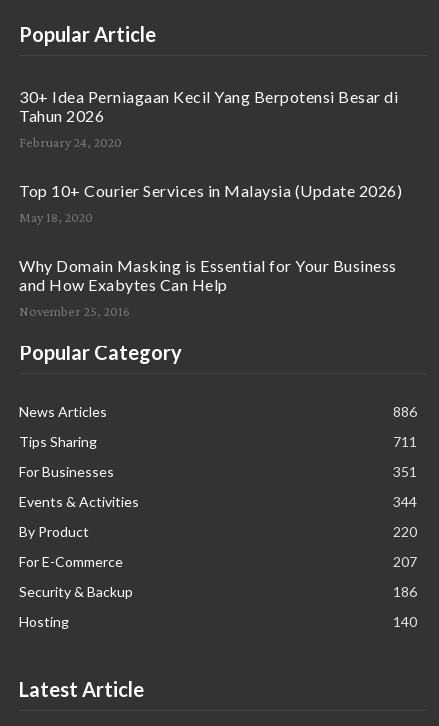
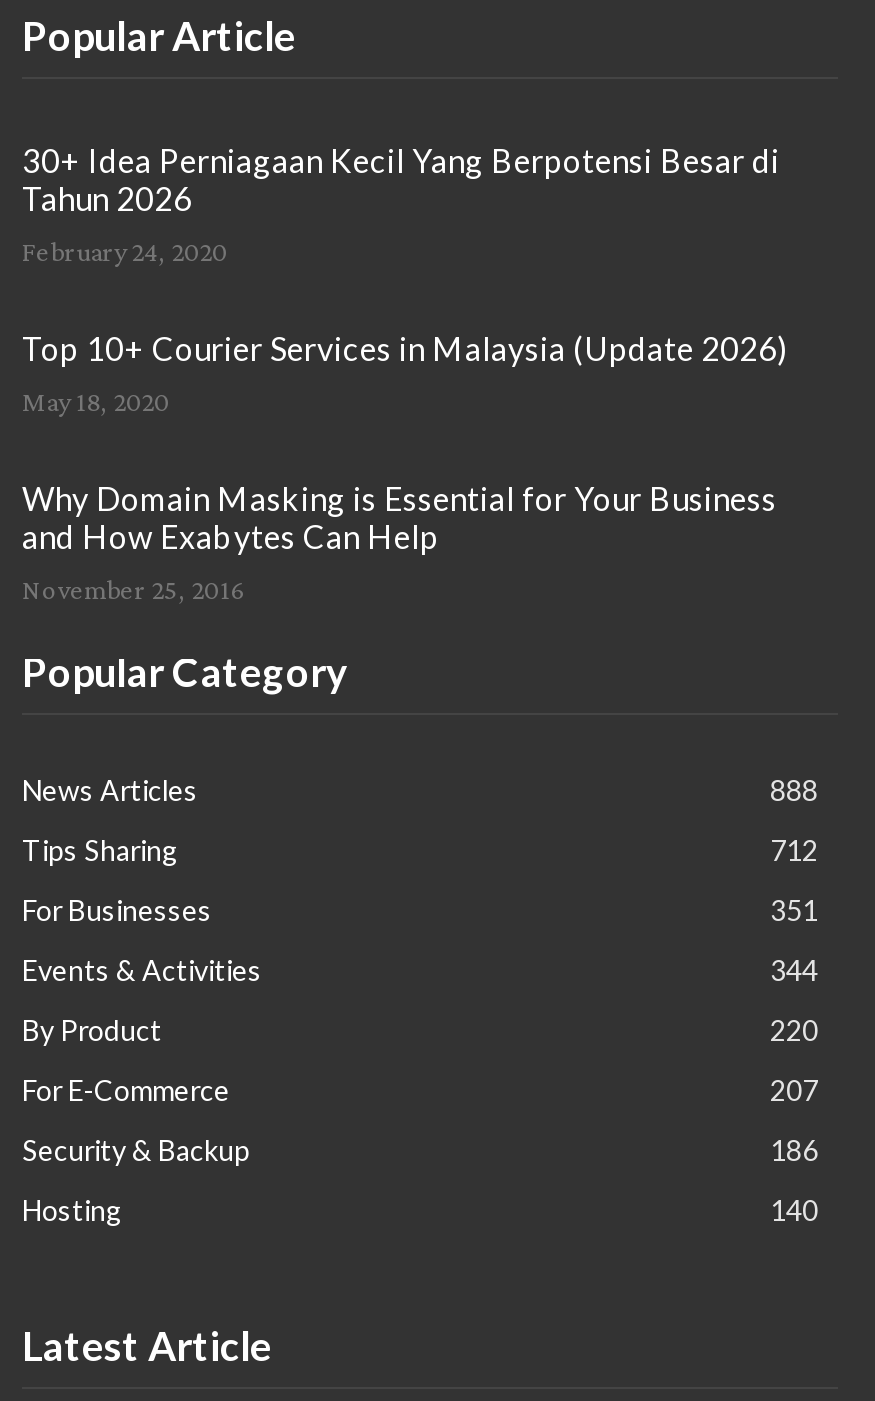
[393,403,417,420] 886 -> [770,772,818,806] 888
[393,433,417,450] 711 -> [770,832,818,866] 712

